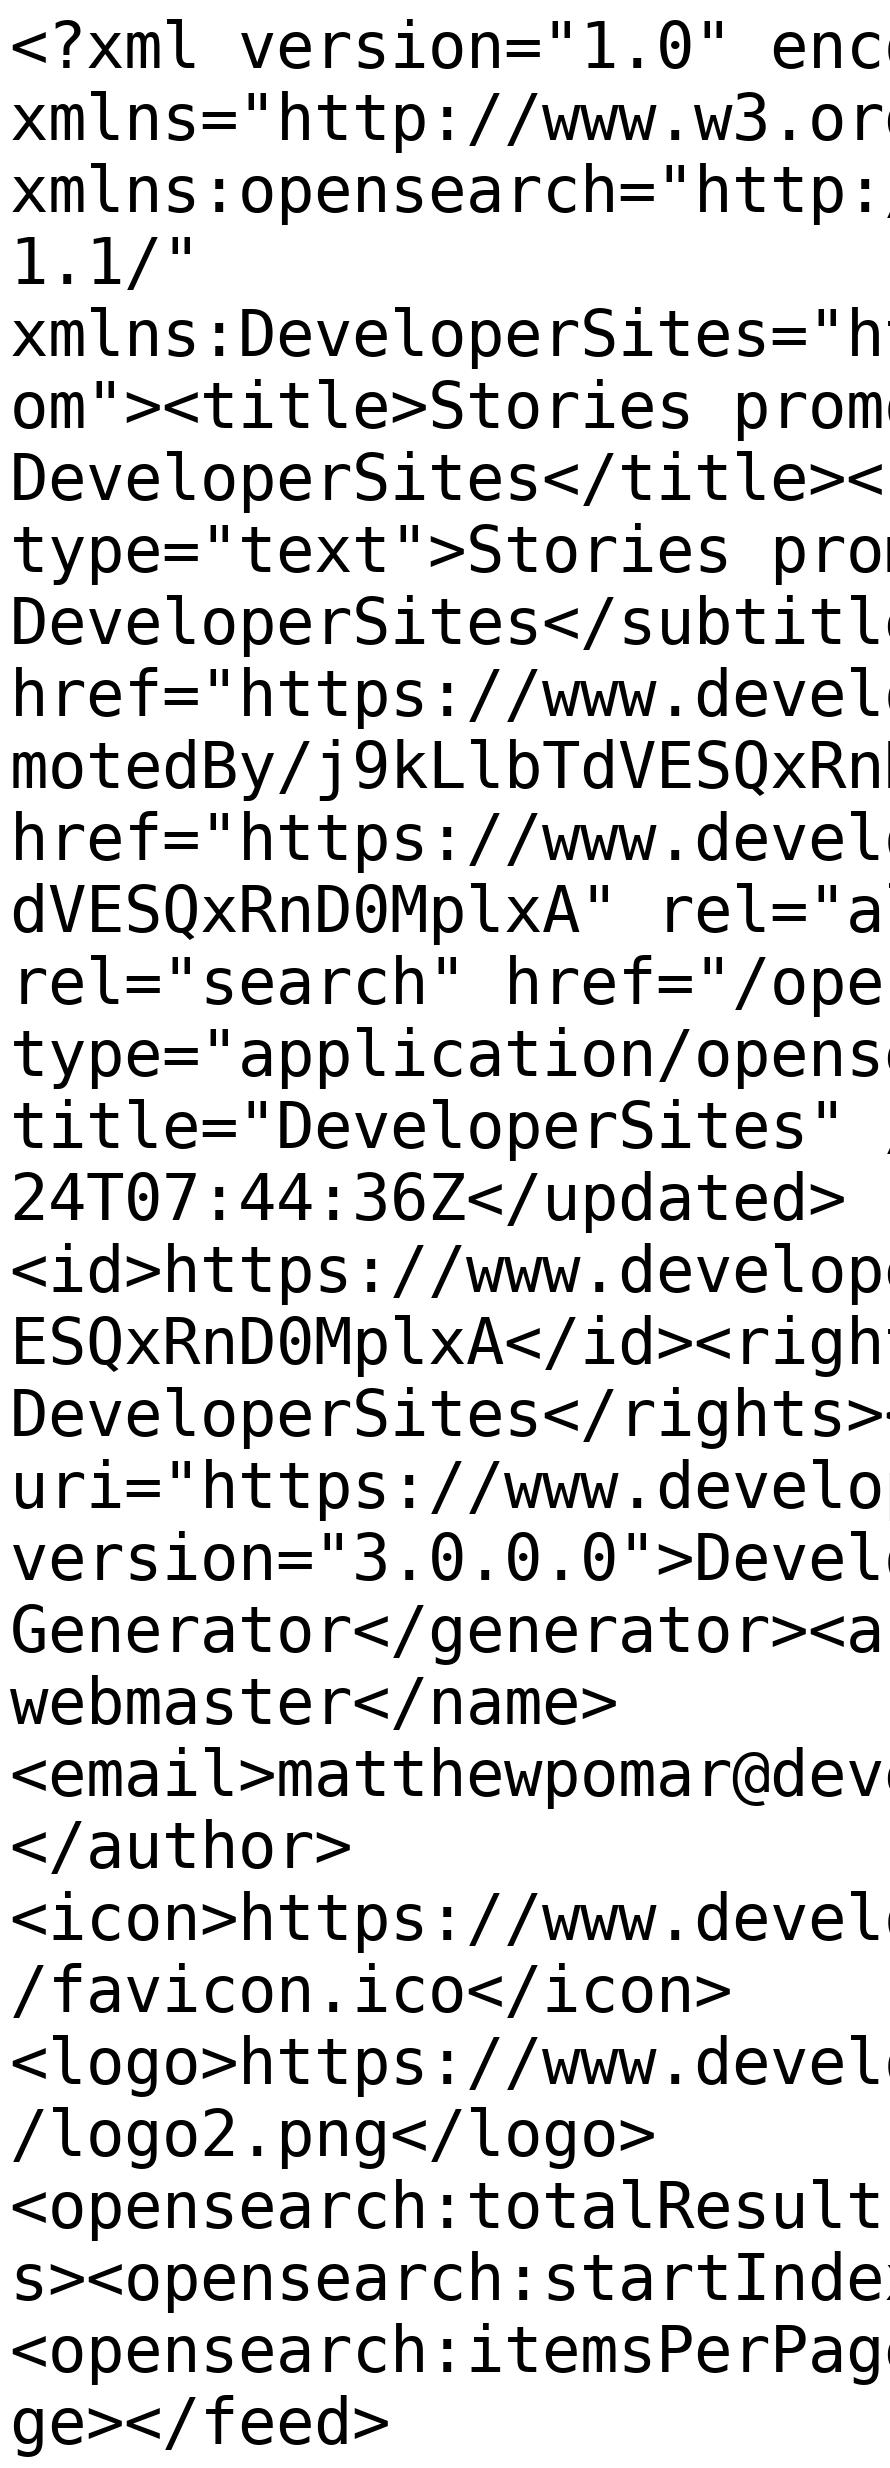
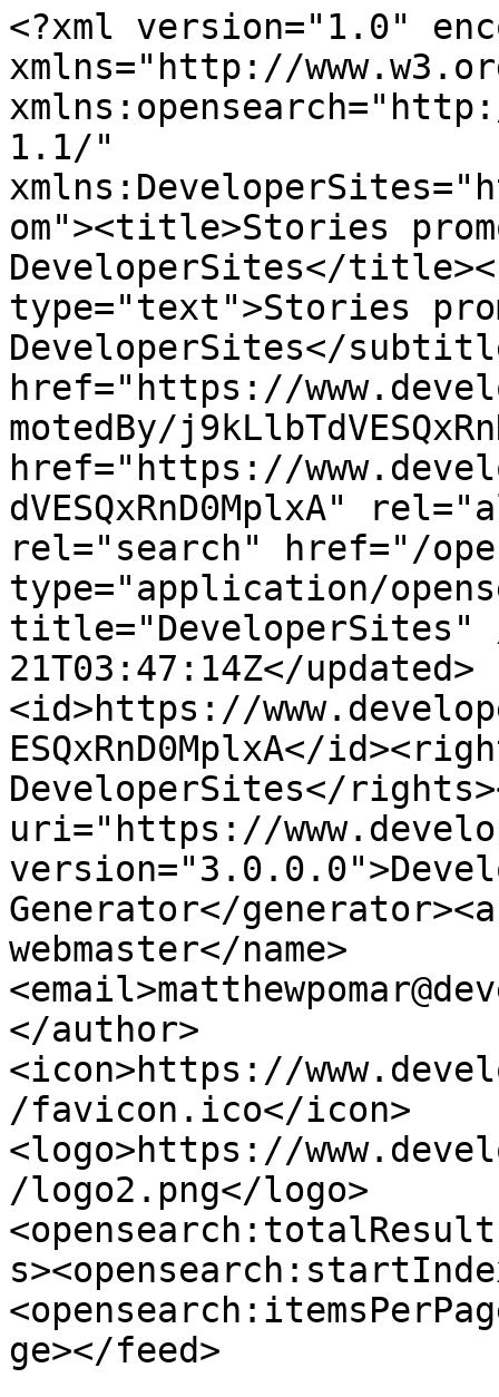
[10,1162,846,1234] 24T07:44:36Z</updated> -> [9,648,474,688] 21T03:47:14Z</updated>

